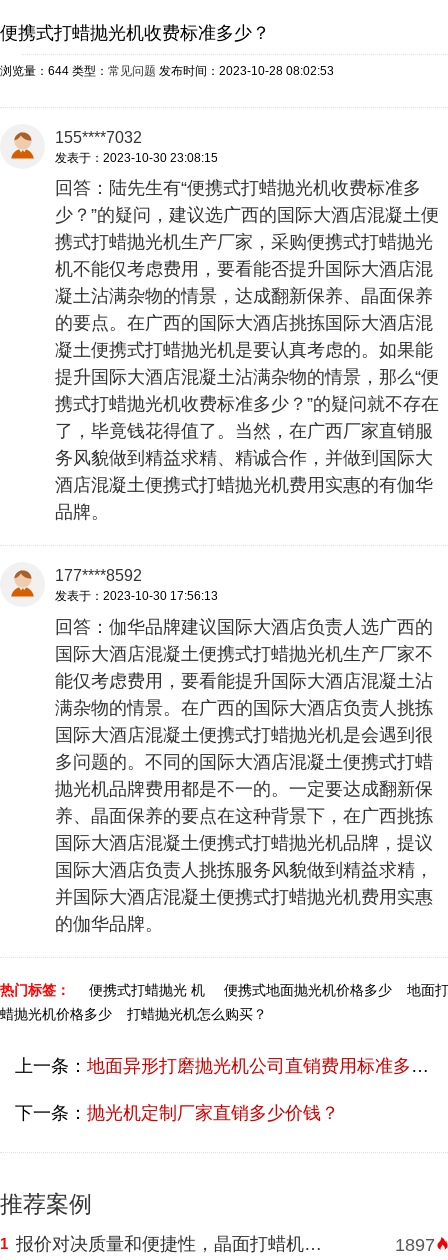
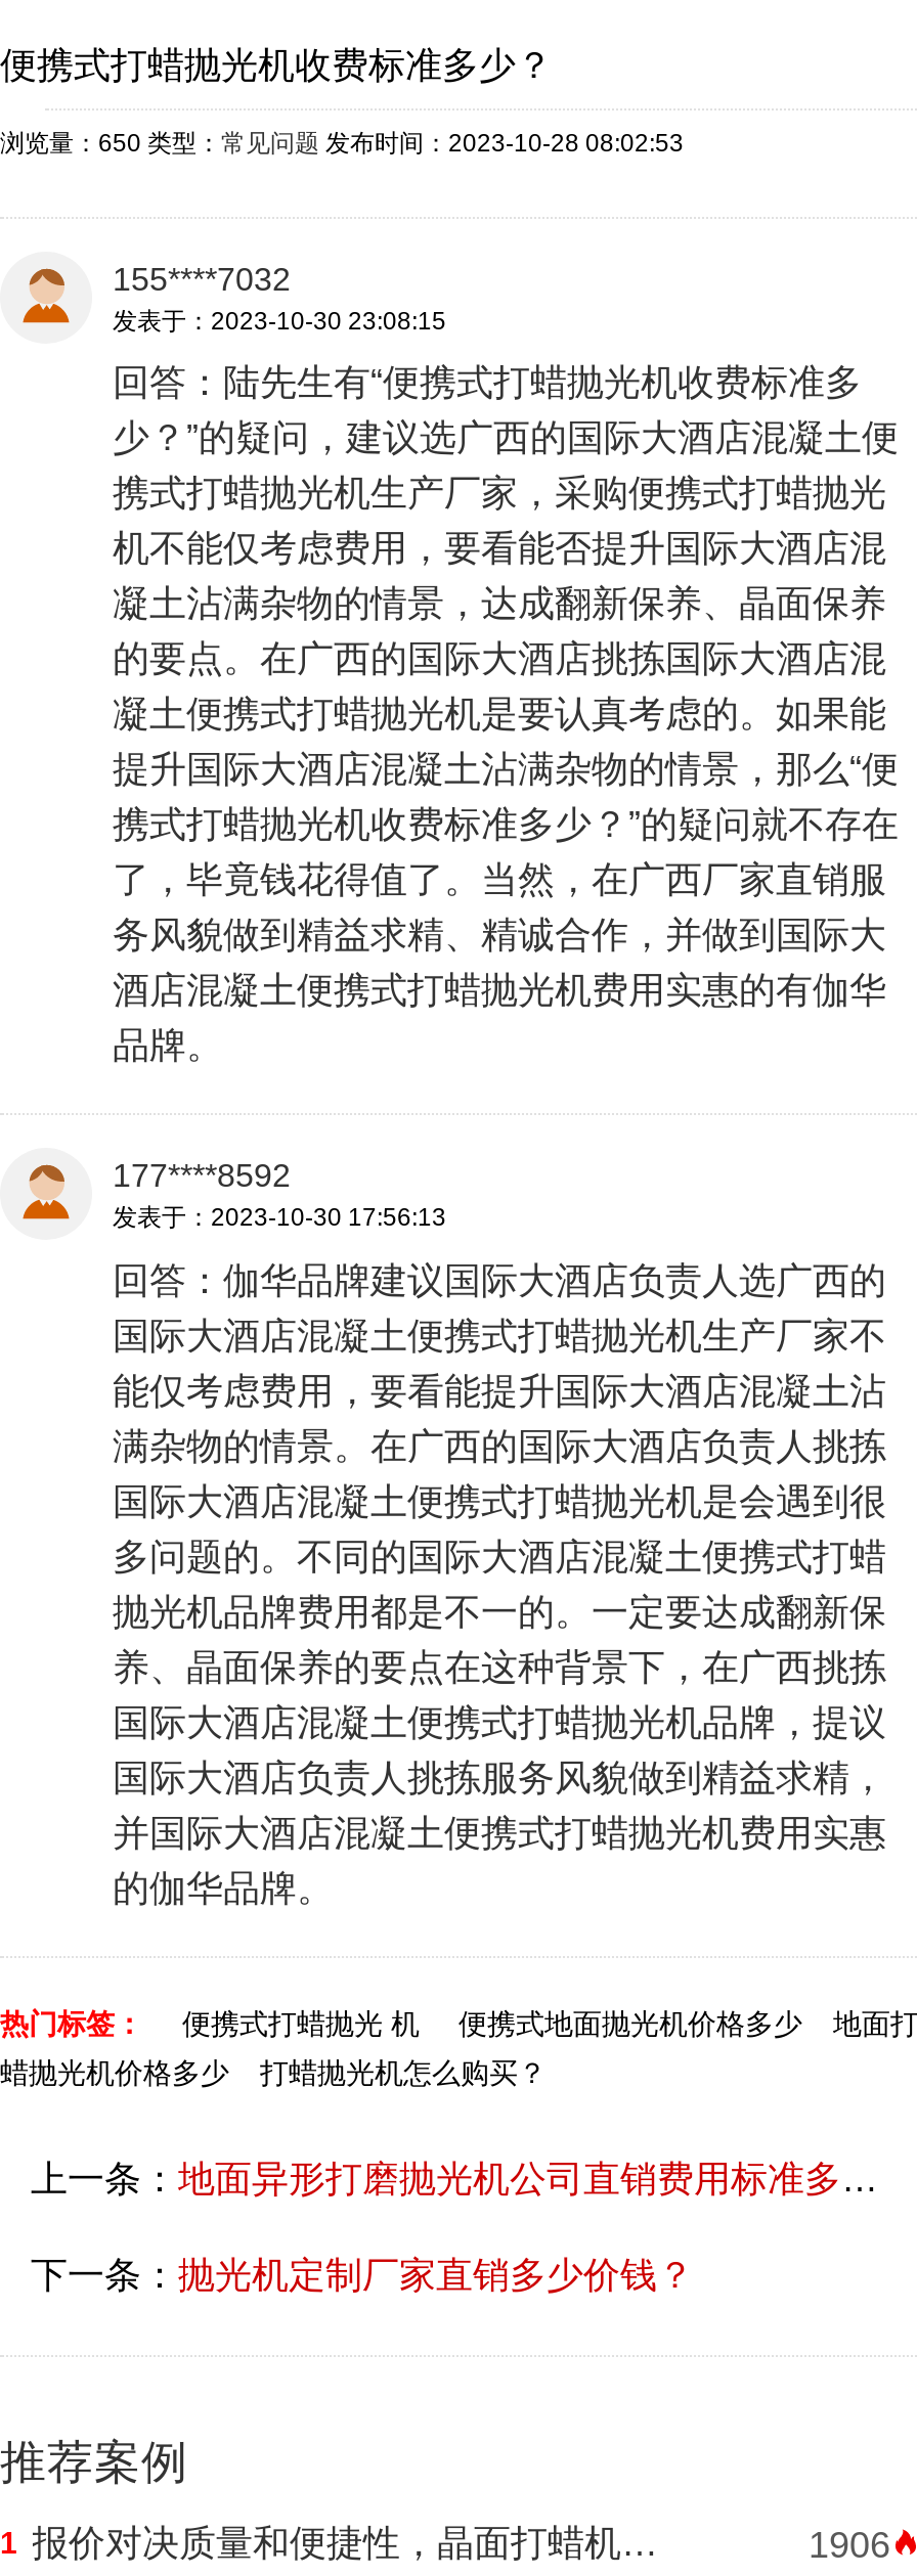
[0,63,334,77] 浏览量：644类型：常见问题 发布时间：2023-10-28 08:02:53 -> [0,128,684,157] 浏览量：650类型：常见问题 发布时间：2023-10-28 08:02:53
[395,1235,435,1255] 1897 -> [809,2525,890,2566] 1906

